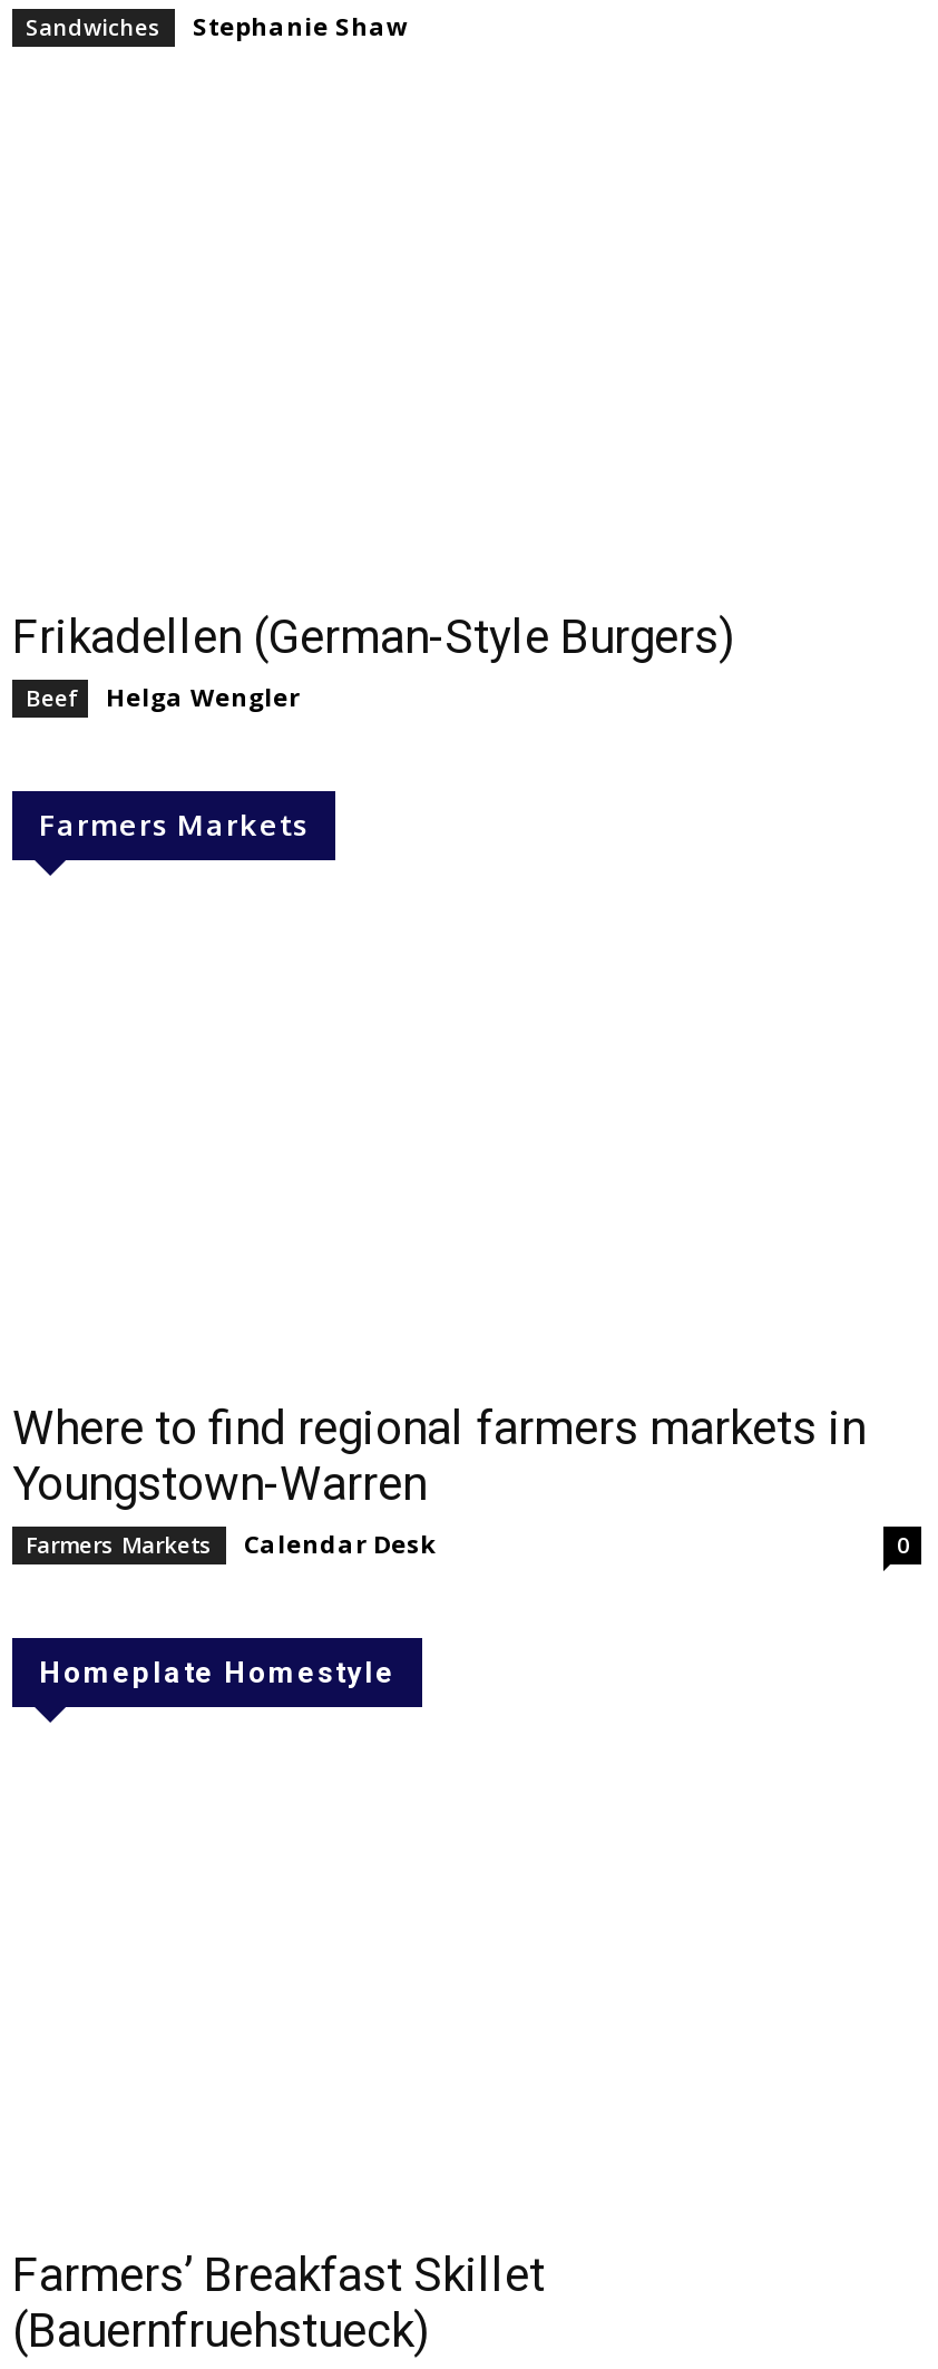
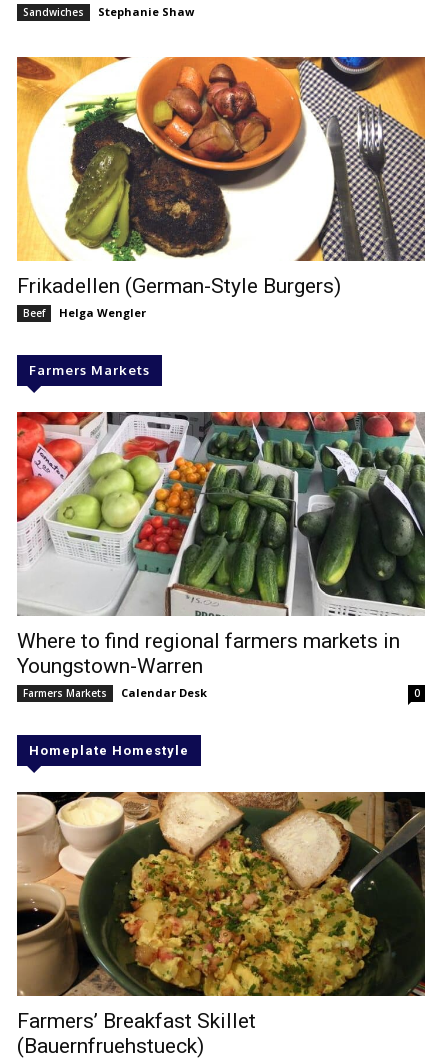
none -> [16,56,426,262] [image]
none -> [16,411,426,617] [image]
none -> [16,791,426,997] [image]

